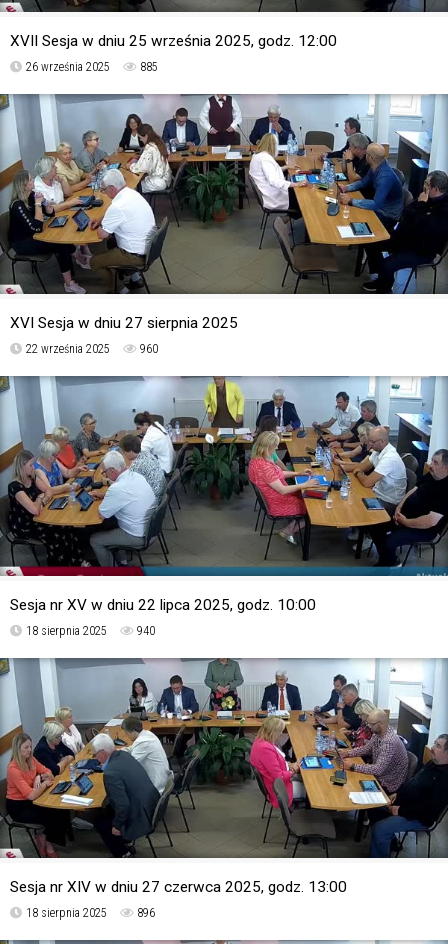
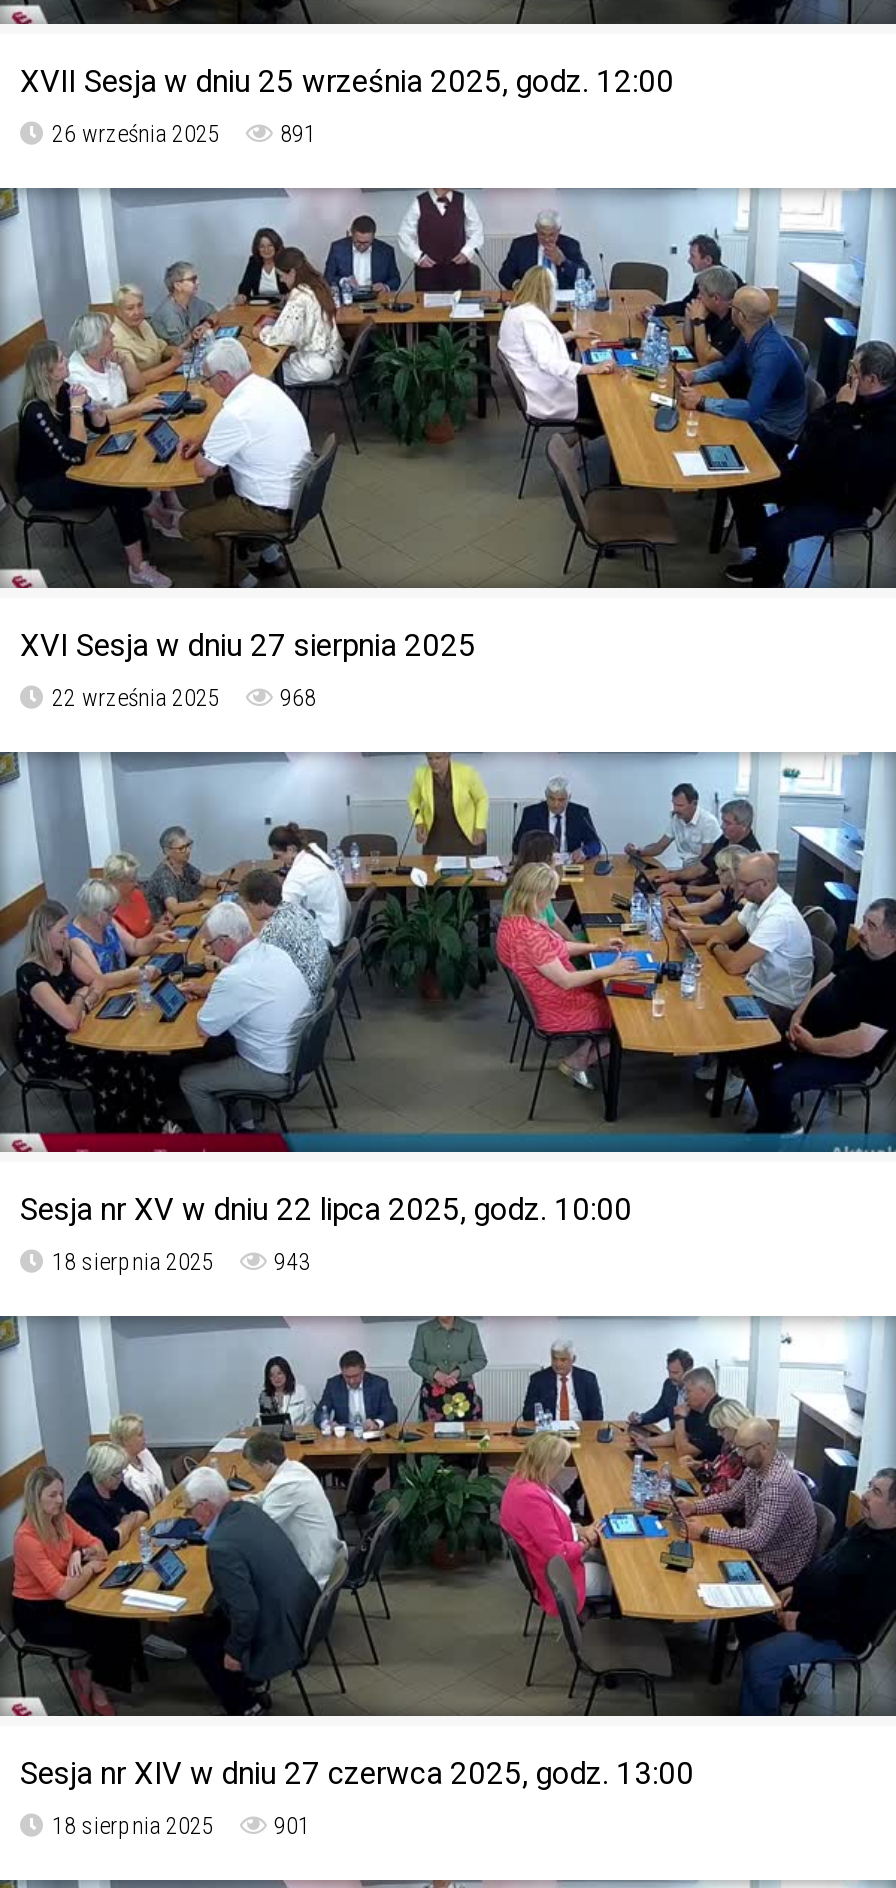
[26,60,158,74] 26 września 2025 885 -> [52,119,316,147] 26 września 2025 891
[26,342,158,356] 22 września 2025 960 -> [52,683,316,711] 22 września 2025 968
[26,624,155,638] 18 sierpnia 2025 940 -> [52,1247,310,1275] 18 sierpnia 2025 943
[26,906,155,920] 18 sierpnia 2025 896 -> [52,1811,310,1839] 18 sierpnia 2025 901

